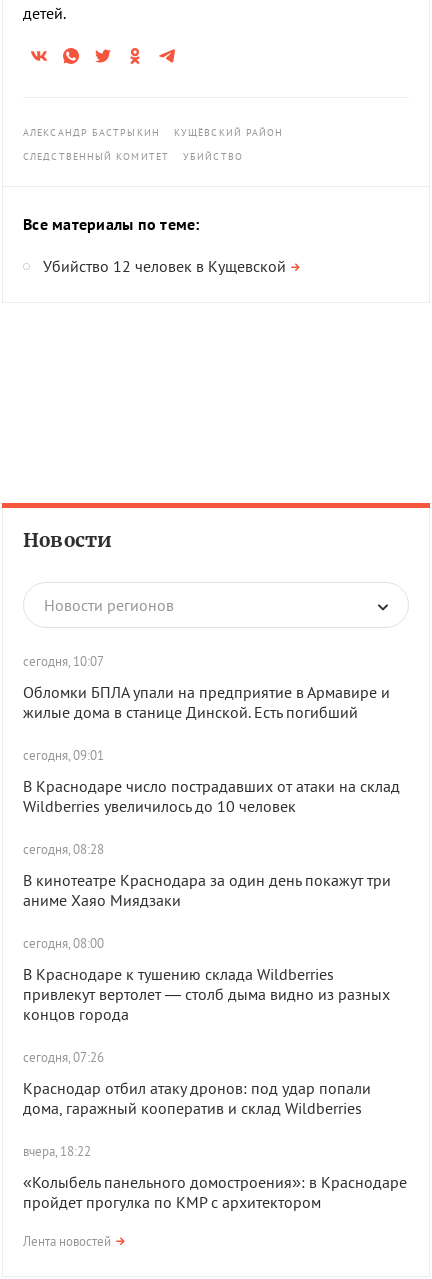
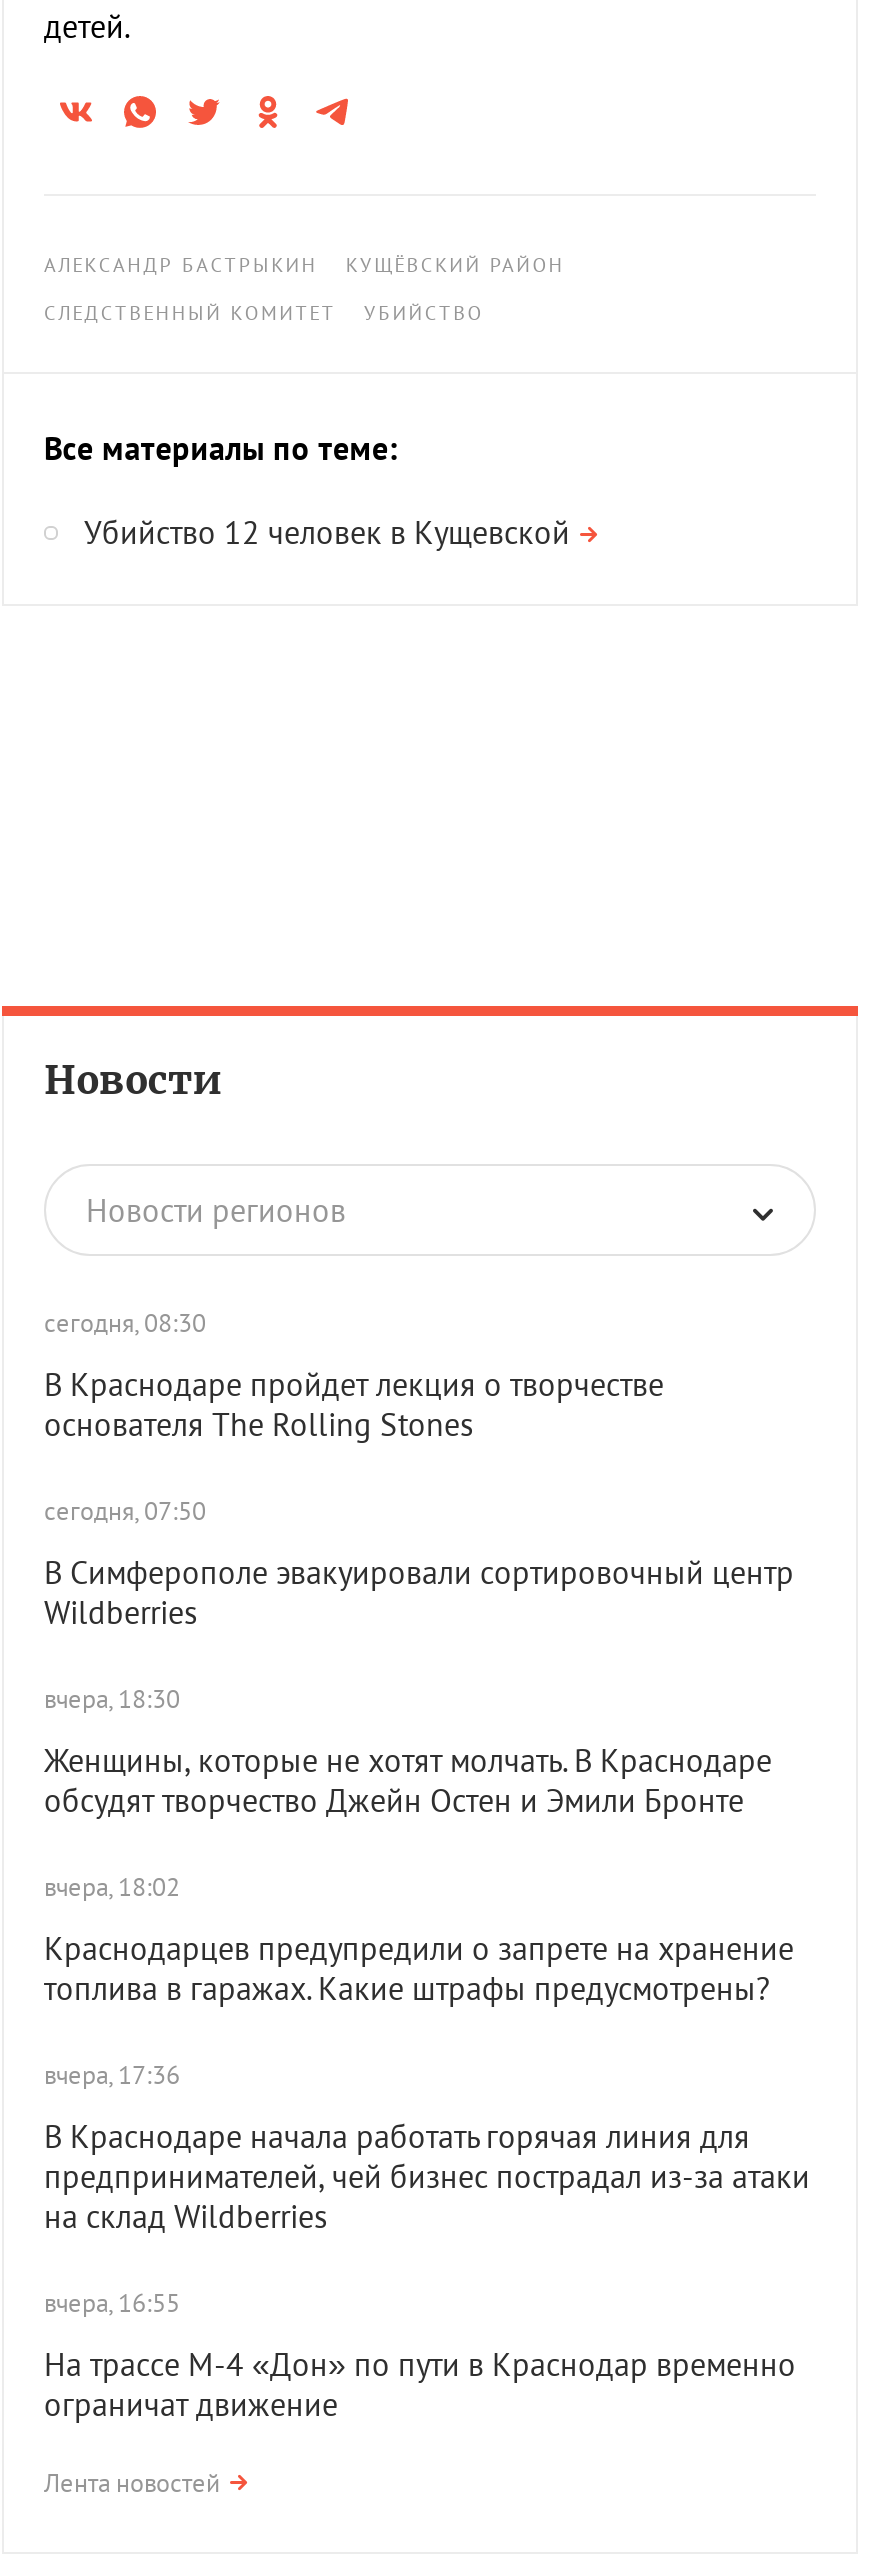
[23,653,104,670] сегодня, 10:07 -> [44,1306,206,1340] сегодня, 08:30
[23,682,390,722] Обломки БПЛА упали на предприятие в Армавире и | жилые дома в станице Динской. Есть погибший -> [44,1364,664,1444] В Краснодаре пройдет лекция о творчестве | основателя The Rolling Stones
[23,747,104,764] сегодня, 09:01 -> [44,1494,206,1528] сегодня, 07:50
[23,776,400,816] В Краснодаре число пострадавших от атаки на склад | Wildberries увеличилось до 10 человек -> [44,1552,794,1632] В Симферополе эвакуировали сортировочный центр | Wildberries
[23,841,104,858] сегодня, 08:28 -> [44,1682,180,1716] вчера, 18:30
[23,870,391,910] В кинотеатре Краснодара за один день покажут три | аниме Хаяо Миядзаки -> [44,1740,772,1820] Женщины, которые не хотят молчать. В Краснодаре | обсудят творчество Джейн Остен и Эмили Бронте
[23,935,104,952] сегодня, 08:00 -> [44,1870,180,1904] вчера, 18:02
[23,964,390,1024] В Краснодаре к тушению склада Wildberries | привлекут вертолет — столб дыма видно из разных | концов города -> [44,1928,794,2008] Краснодарцев предупредили о запрете на хранение | топлива в гаражах. Какие штрафы предусмотрены?
[23,1049,104,1066] сегодня, 07:26 -> [44,2058,180,2092] вчера, 17:36
[23,1078,371,1118] Краснодар отбил атаку дронов: под удар попали | дома, гаражный кооператив и склад Wildberries -> [44,2116,810,2236] В Краснодаре начала работать горячая линия для | предпринимателей, чей бизнес пострадал из-за атаки | на склад Wildberries
[23,1143,91,1160] вчера, 18:22 -> [44,2286,180,2320] вчера, 16:55
[23,1172,407,1212] «Колыбель панельного домостроения»: в Краснодаре | пройдет прогулка по КМР с архитектором -> [44,2344,796,2424] На трассе М-4 «Дон» по пути в Краснодар временно | ограничат движение

